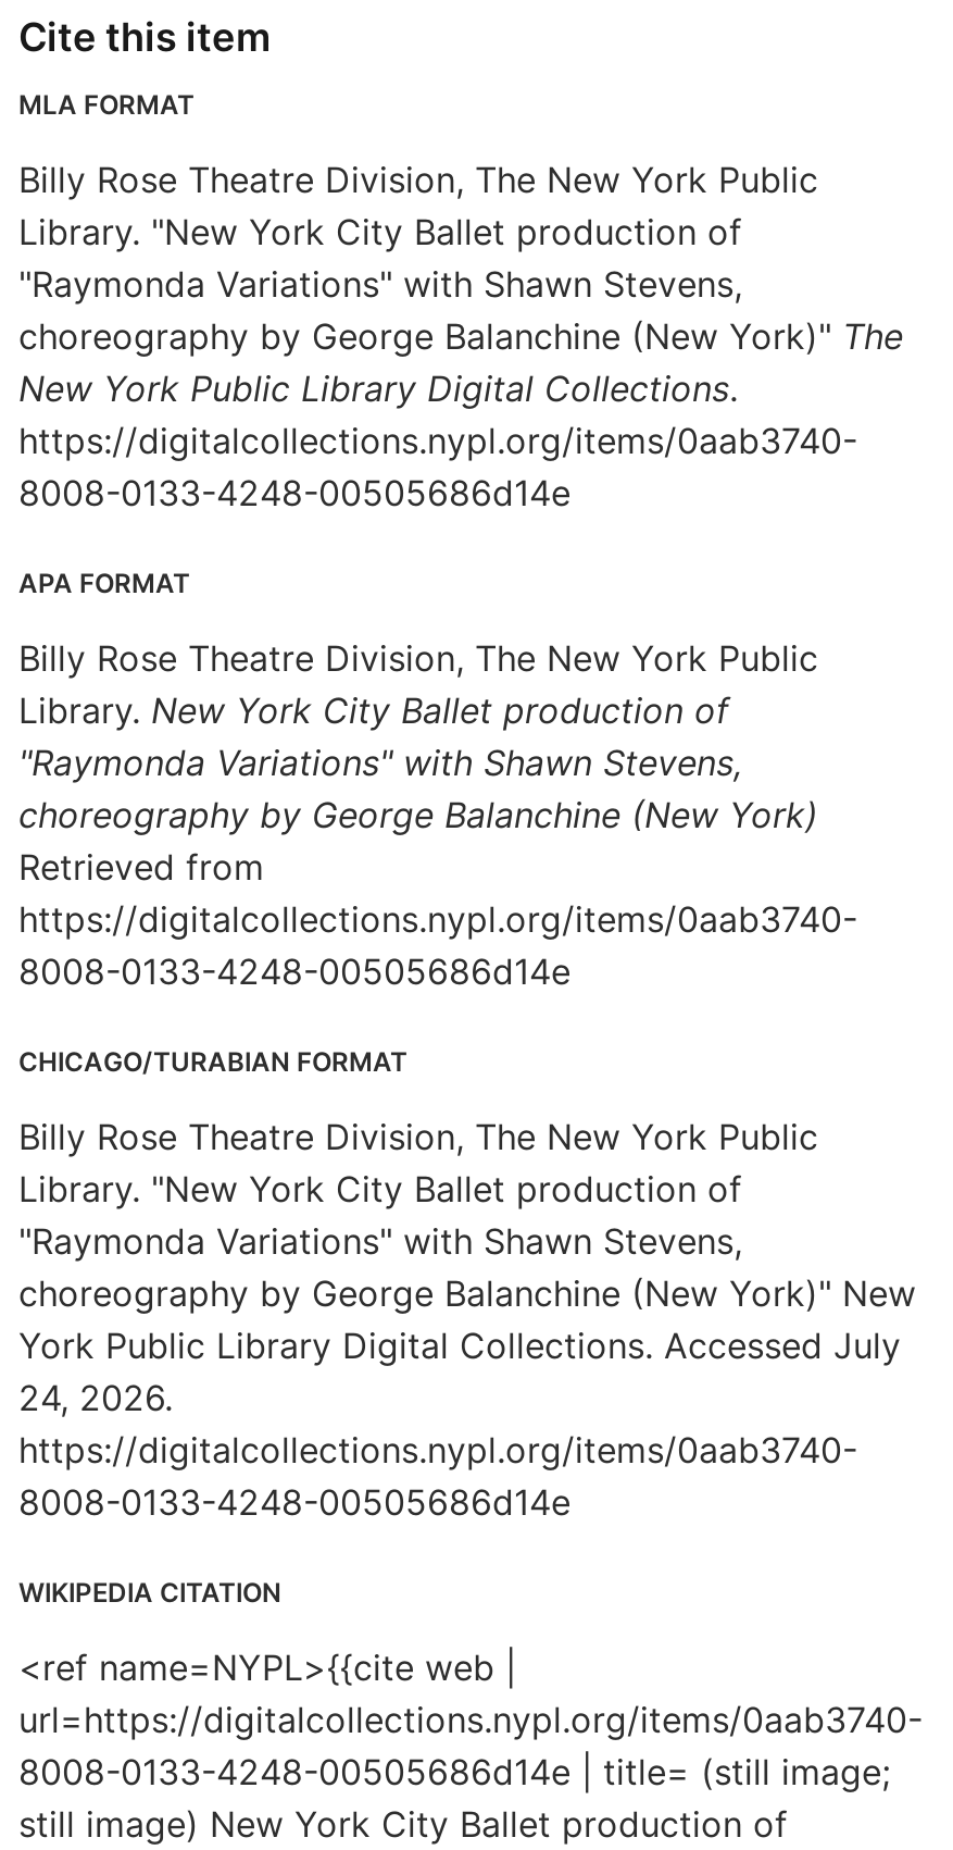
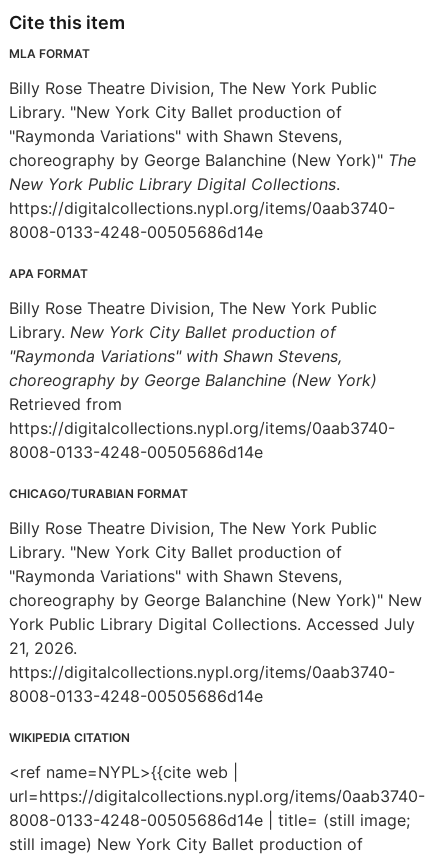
[18,1376,173,1419] 24, 2026. -> [9,638,77,658] 21, 2026.

